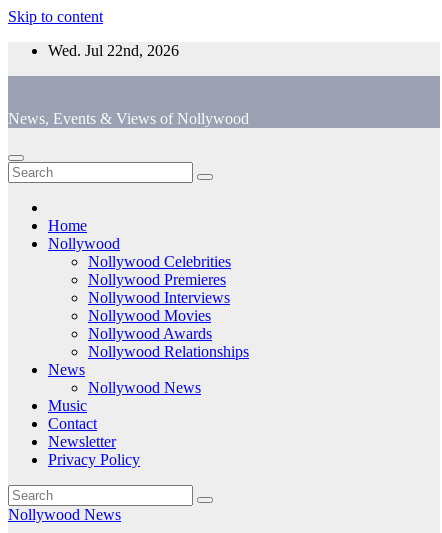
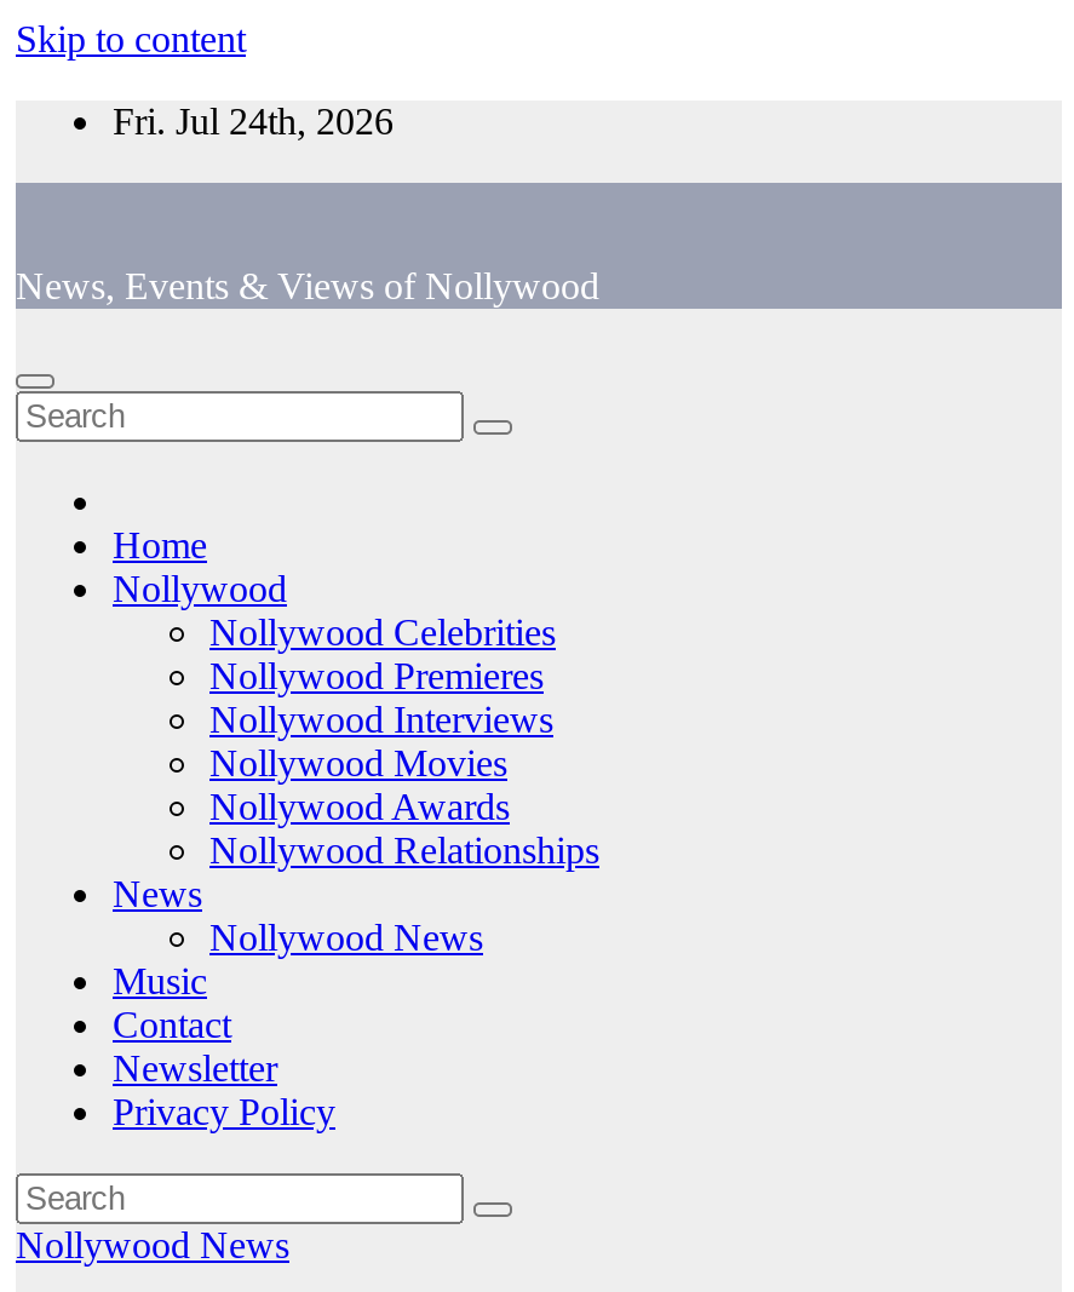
[48,42,179,59] Wed. Jul 22nd, 2026 -> [113,101,394,142] Fri. Jul 24th, 2026

